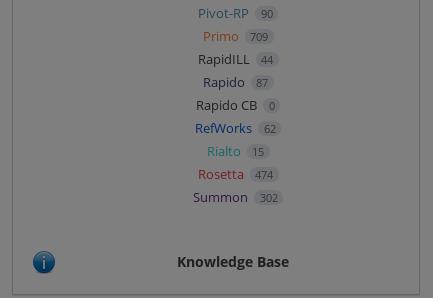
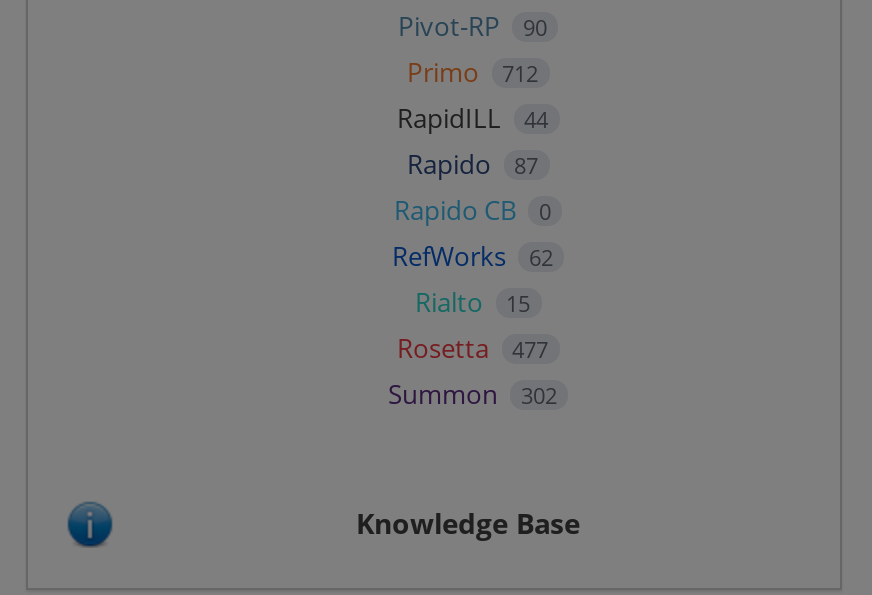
[202,27,268,45] Primo 709 -> [407,55,538,91] Primo 712
[197,165,273,183] Rosetta 474 -> [397,331,548,367] Rosetta 477

